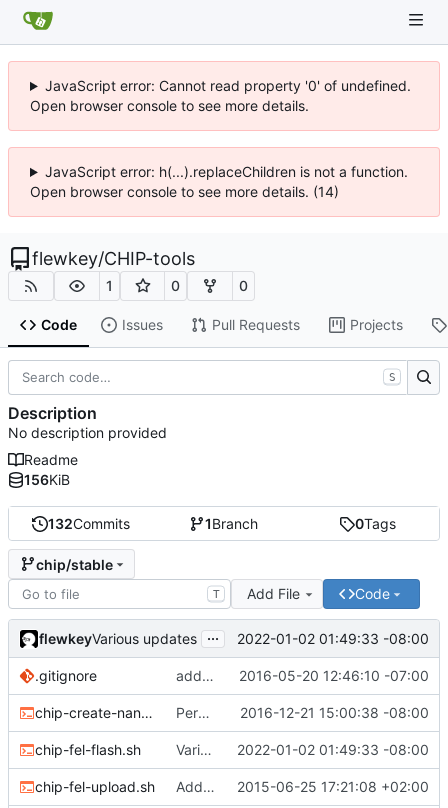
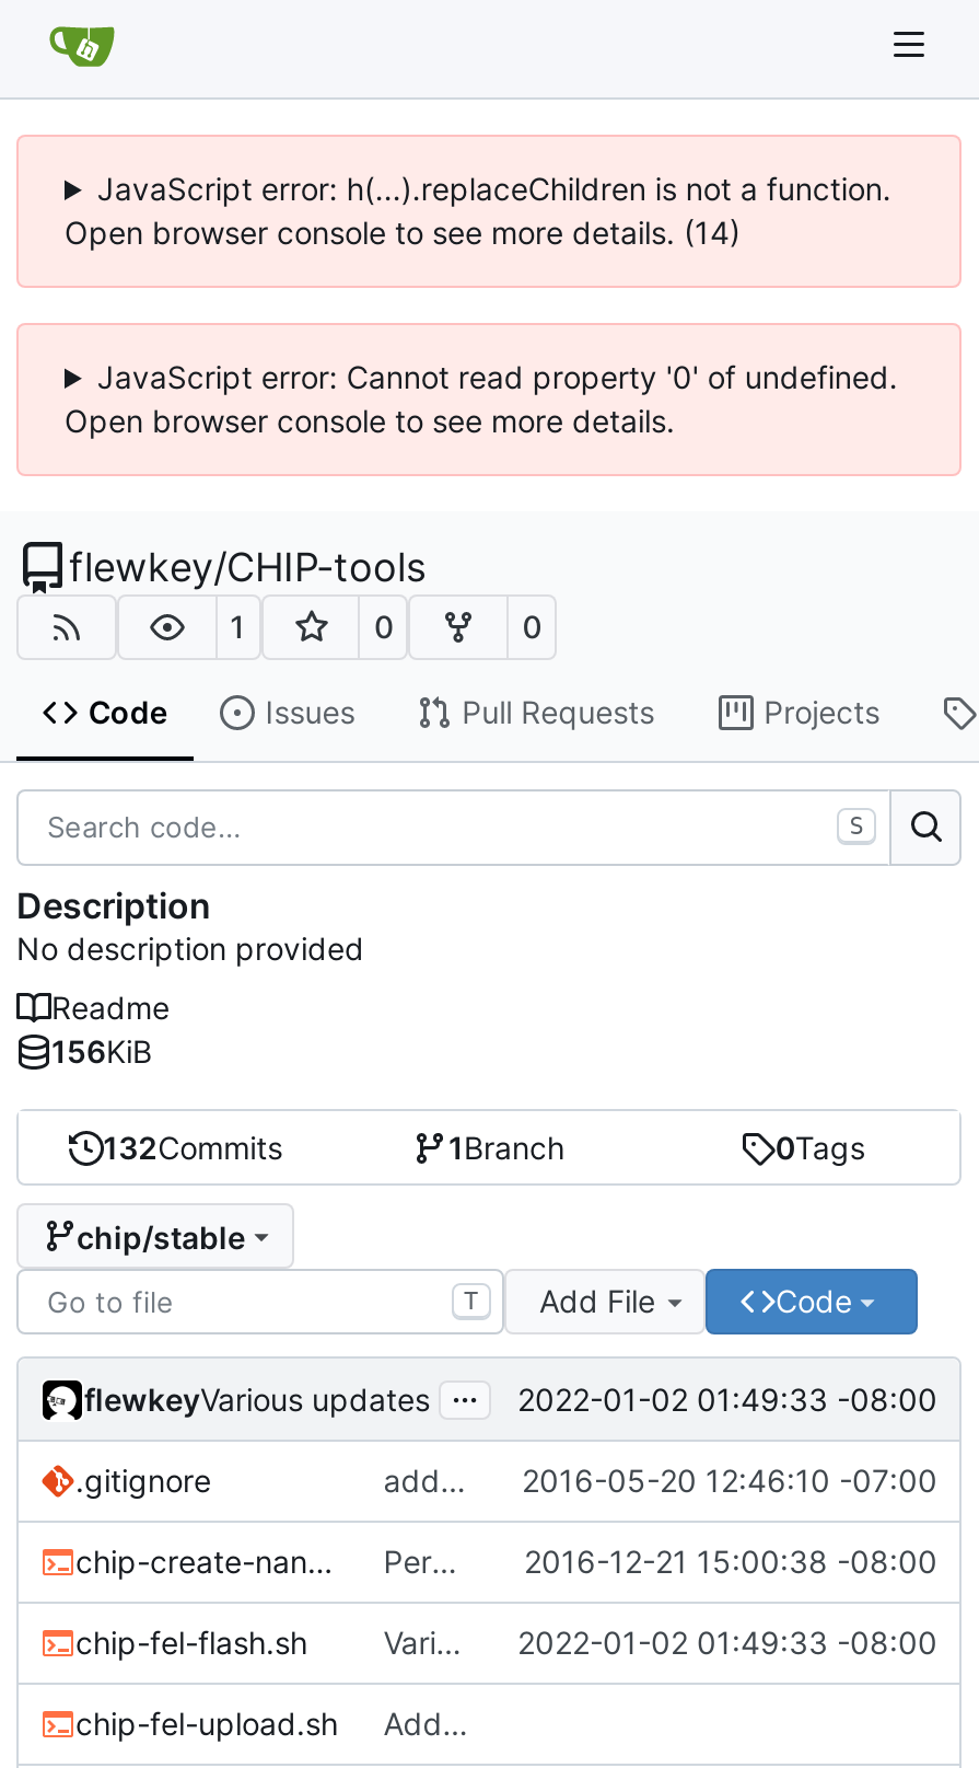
moved [30,77,411,114] -> [65,358,898,439]: JavaScript error: Cannot read property '0' of undefined. | Open browser console to see more details.
moved [30,163,408,200] -> [65,170,891,251]: JavaScript error: h(...).replaceChildren is not a function. | Open browser console to see more details. (14)
[237,778,429,795] 2015-06-25 17:21:08 +02:00 -> none

